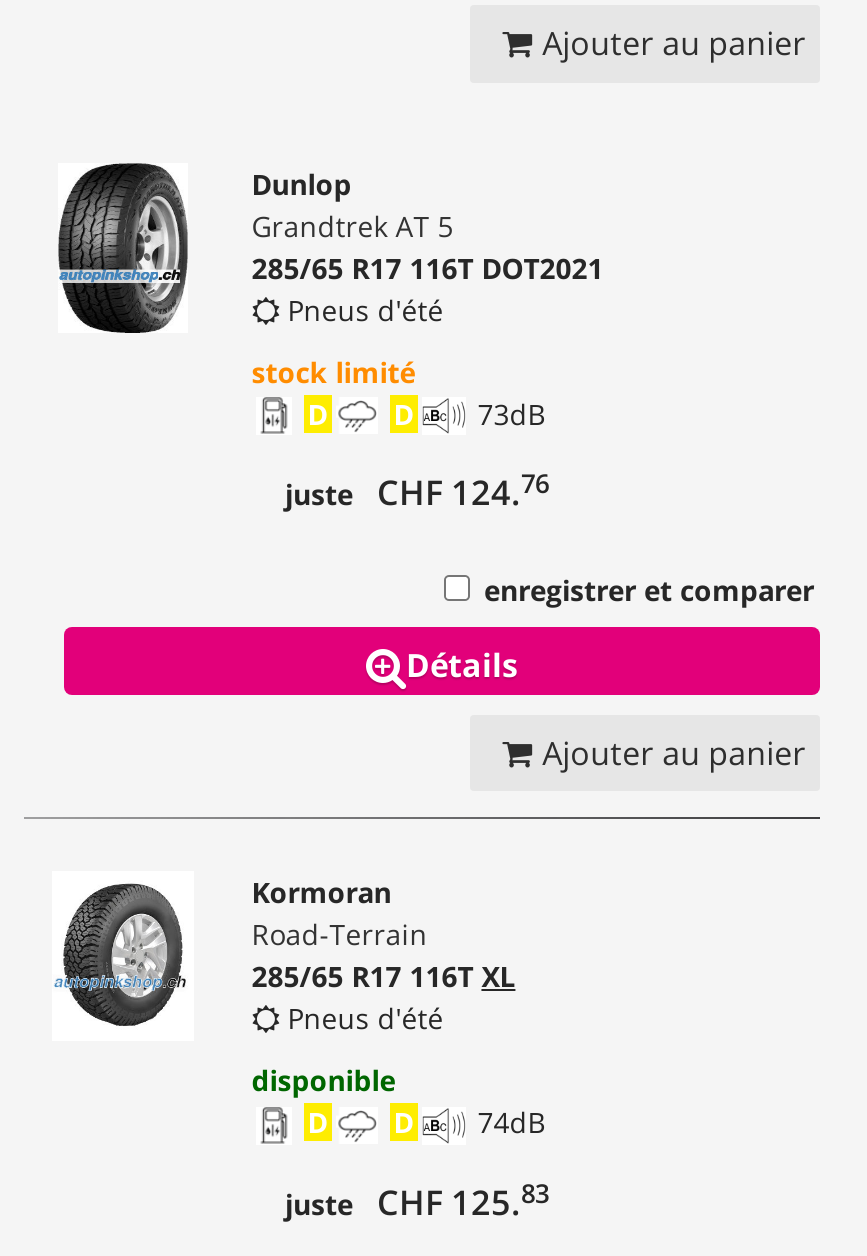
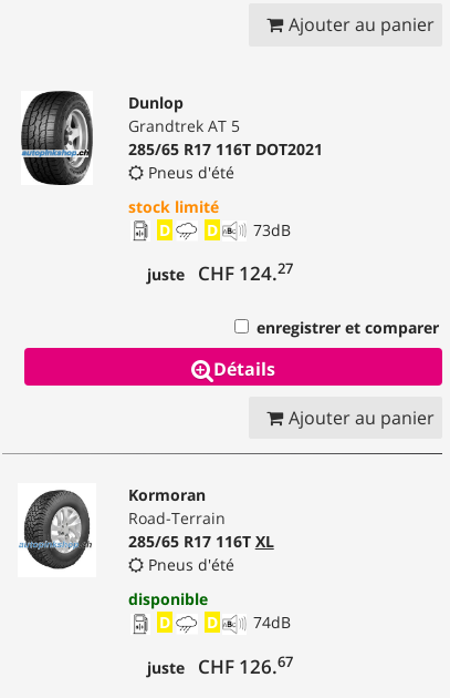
[285,465,549,515] juste CHF 124.76 -> [146,258,292,286] juste CHF 124.27
[285,1174,549,1225] juste CHF 125.83 -> [146,651,292,679] juste CHF 126.67

